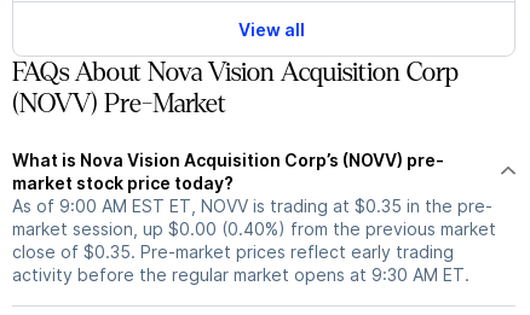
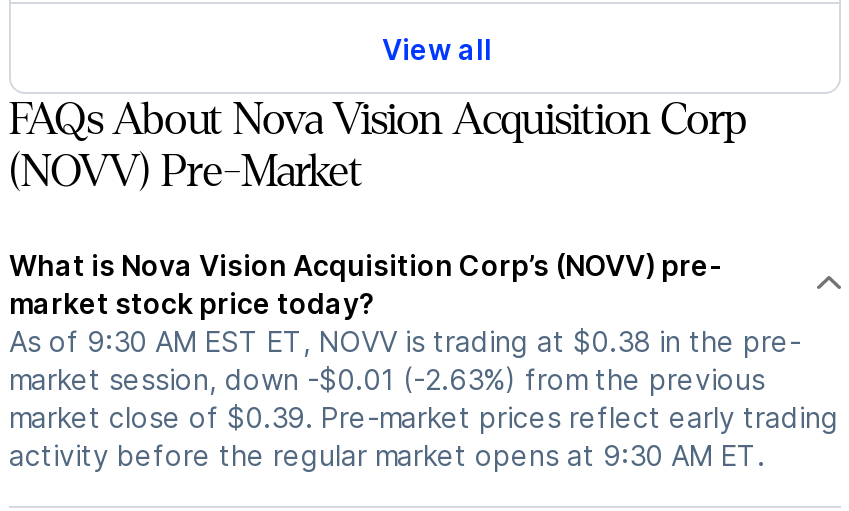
[12,196,496,262] As of 9:00 AM EST ET, NOVV is trading at $0.35 in the pre- | market session, up $0.00 (0.40%) from the previous market | close of $0.35. Pre-market prices reflect early trading -> [9,324,839,434] As of 9:30 AM EST ET, NOVV is trading at $0.38 in the pre- | market session, down -$0.01 (-2.63%) from the previous | market close of $0.39. Pre-market prices reflect early trading

